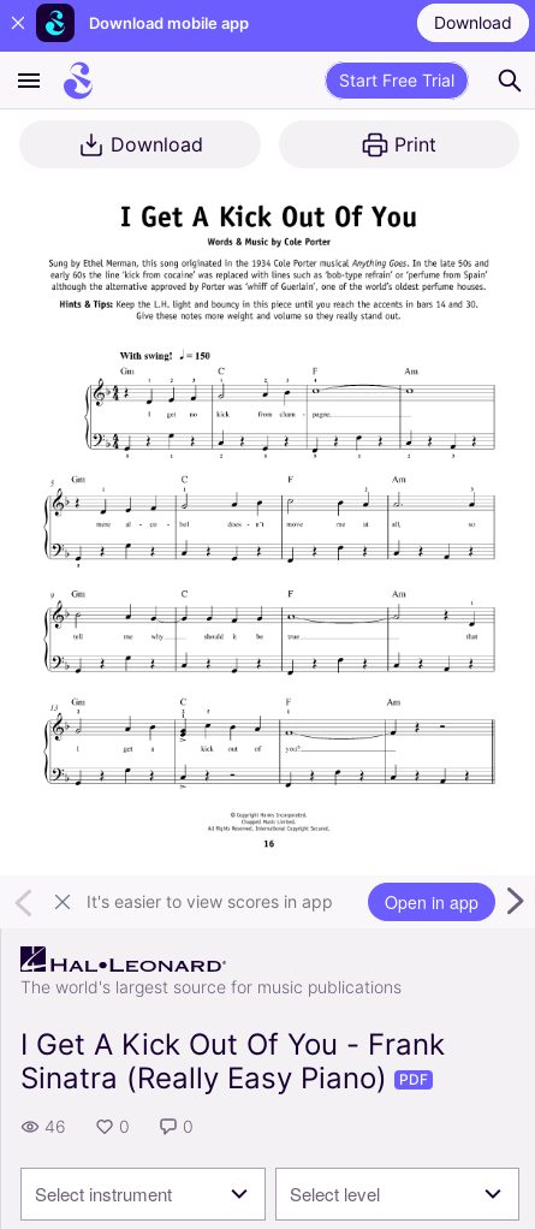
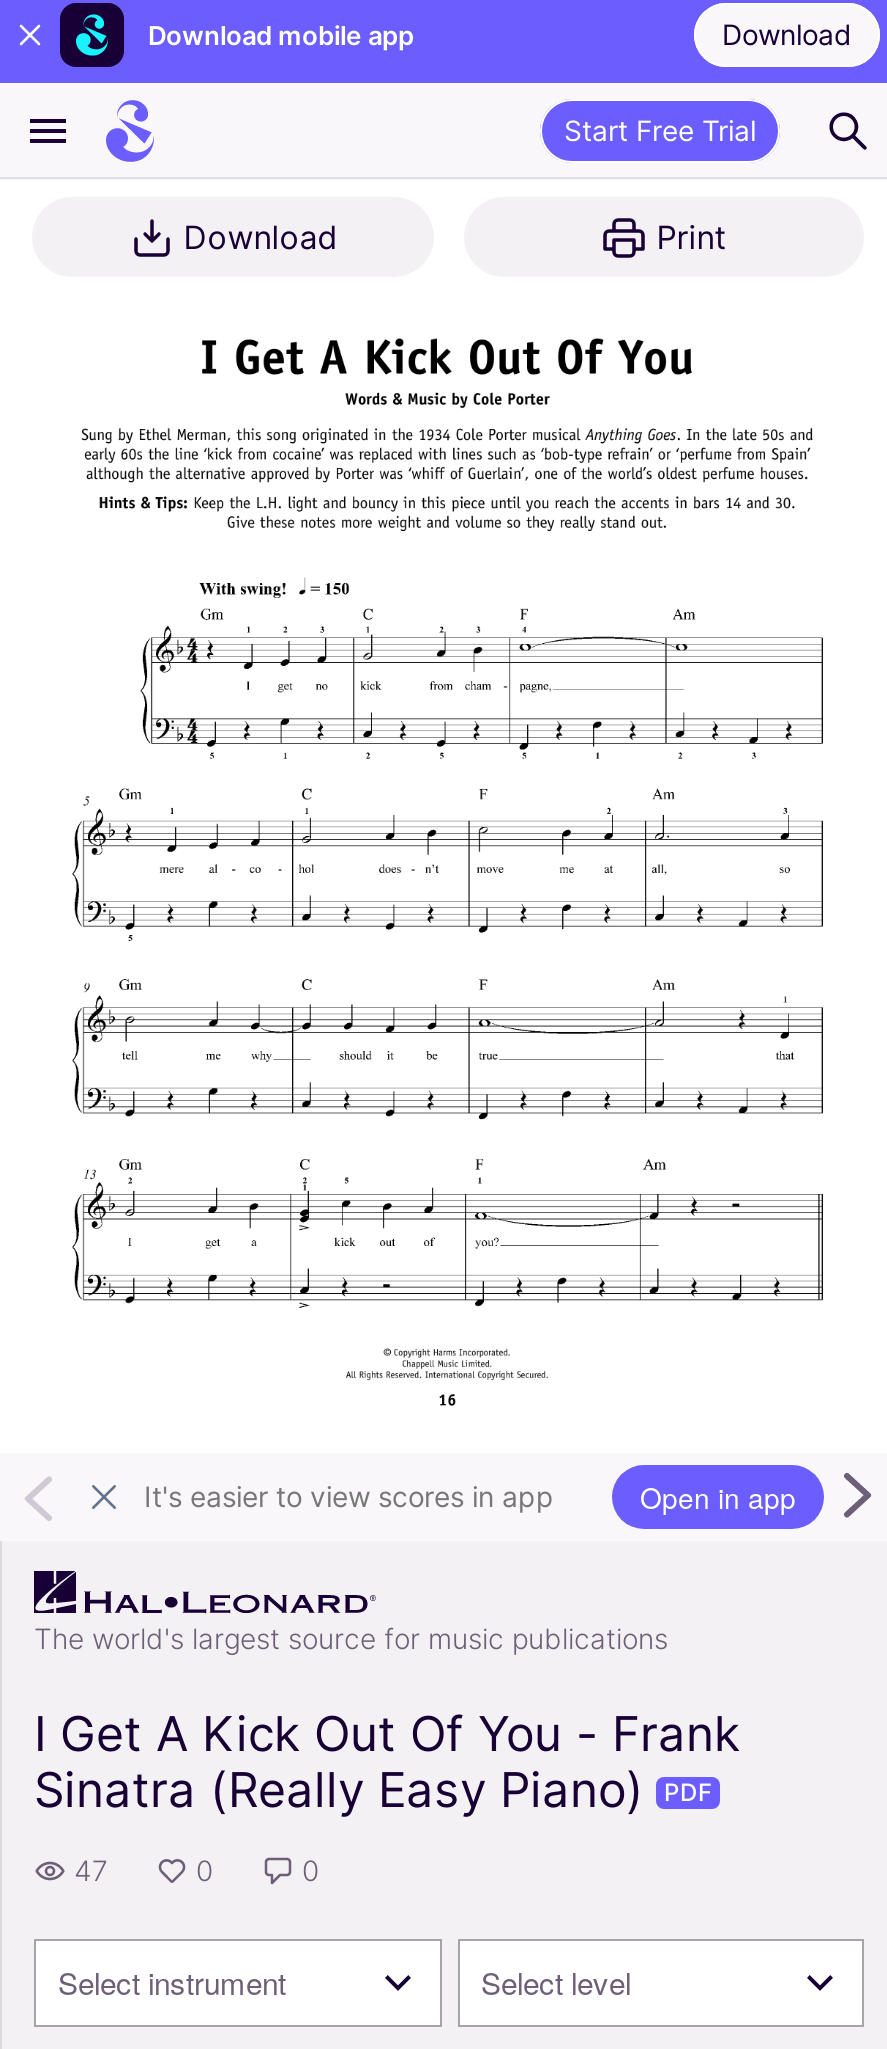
[44,1116,66,1137] 46 -> [74,1854,108,1888] 47

